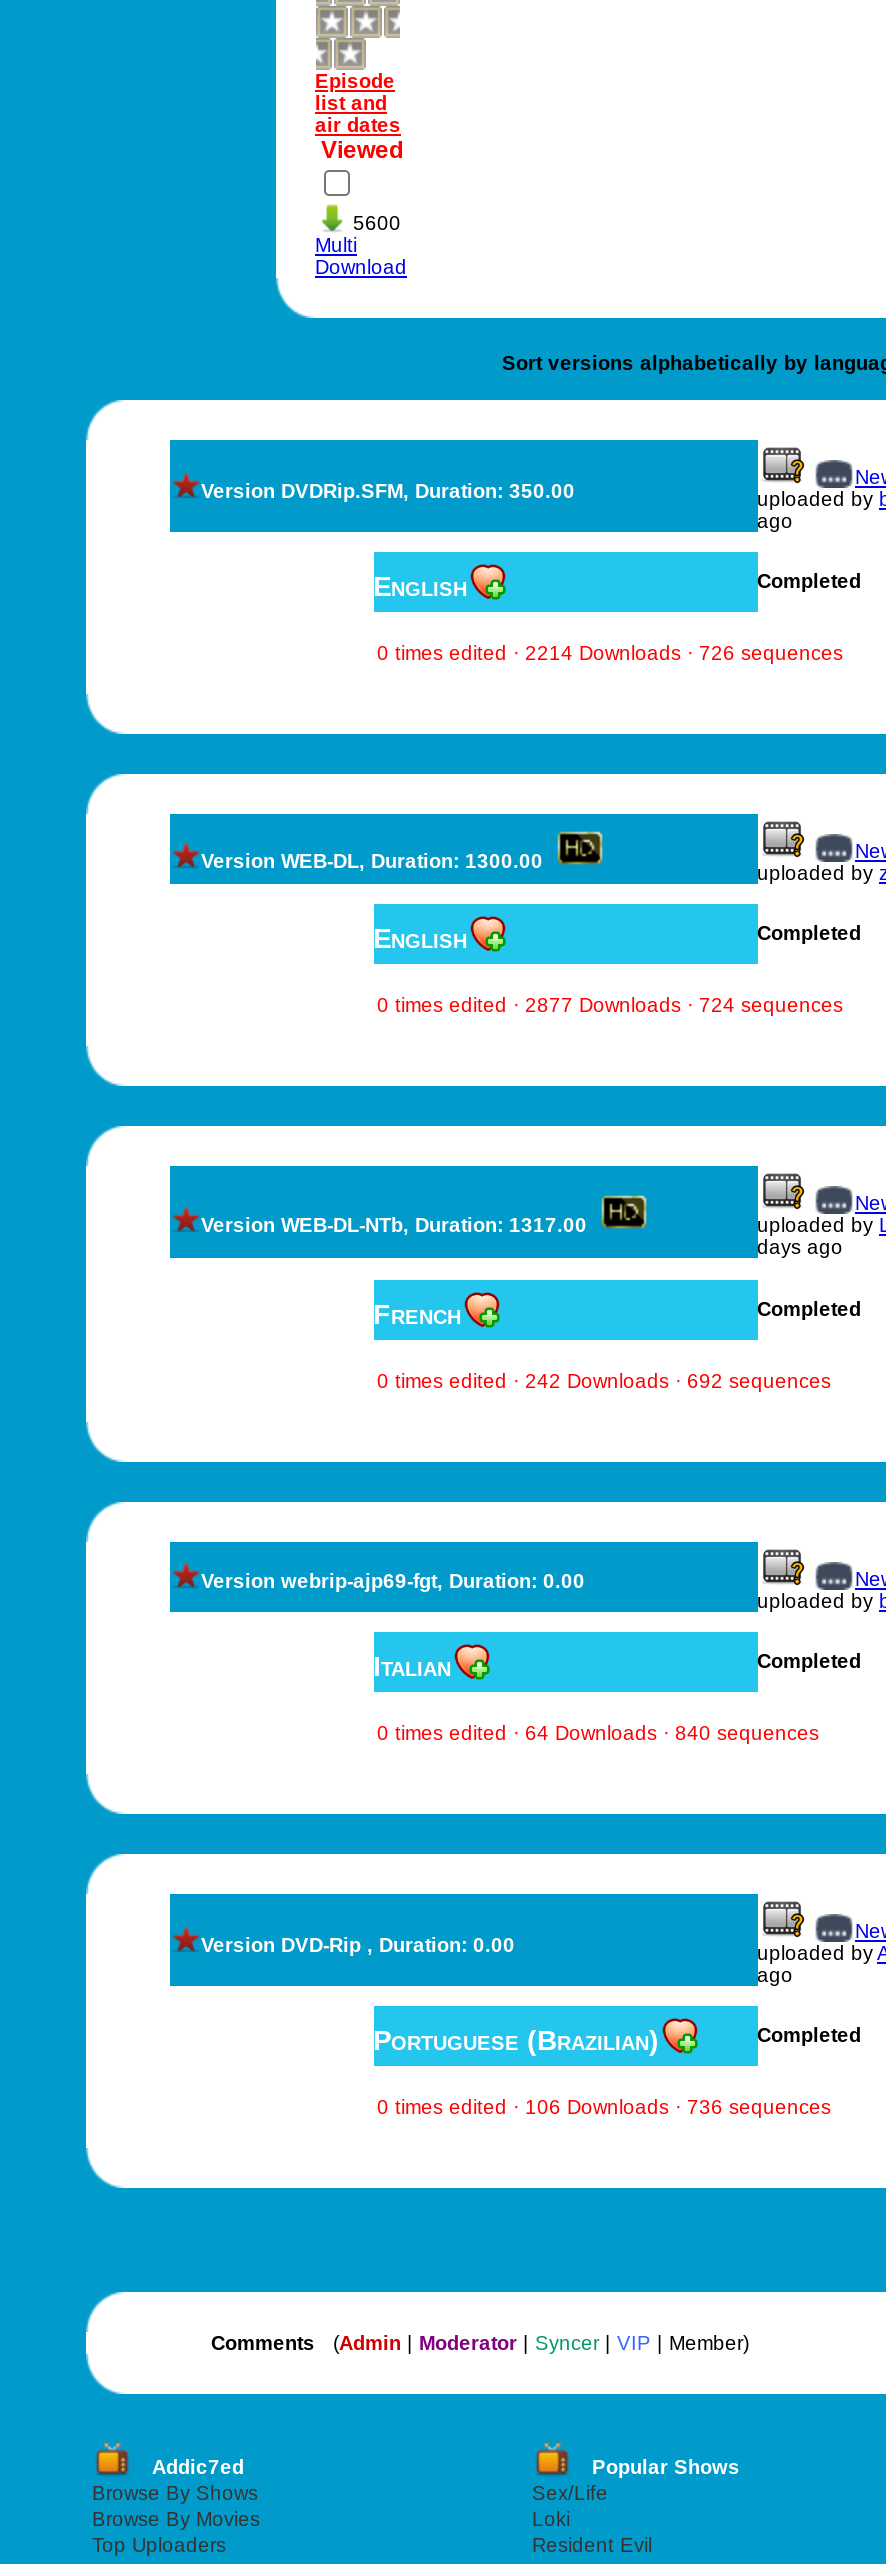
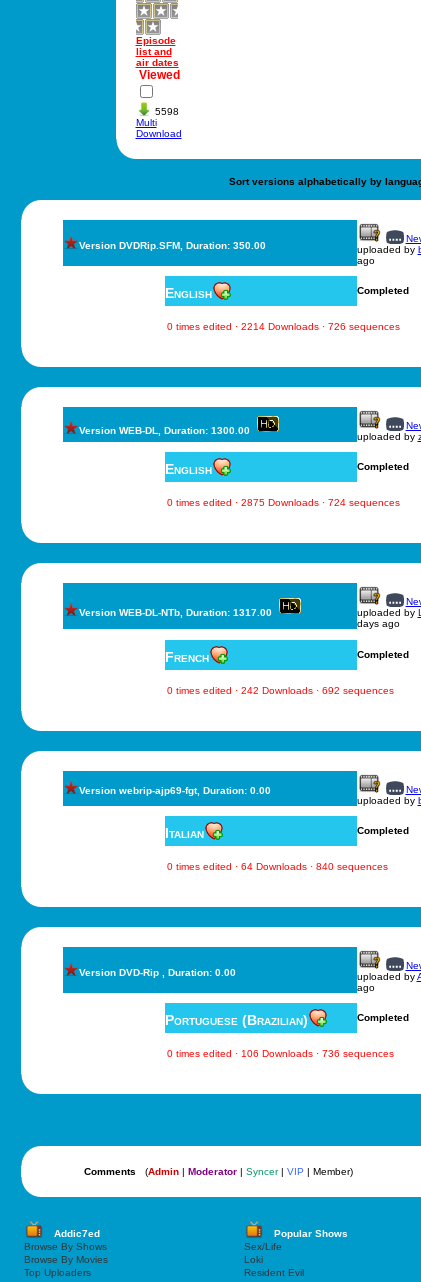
[347,212,401,234] 5600 -> [151,106,178,117] 5598
[377,994,843,1016] 0 times edited · 2877 Downloads · 724 sequences -> [166,497,399,508] 0 times edited · 2875 Downloads · 724 sequences

